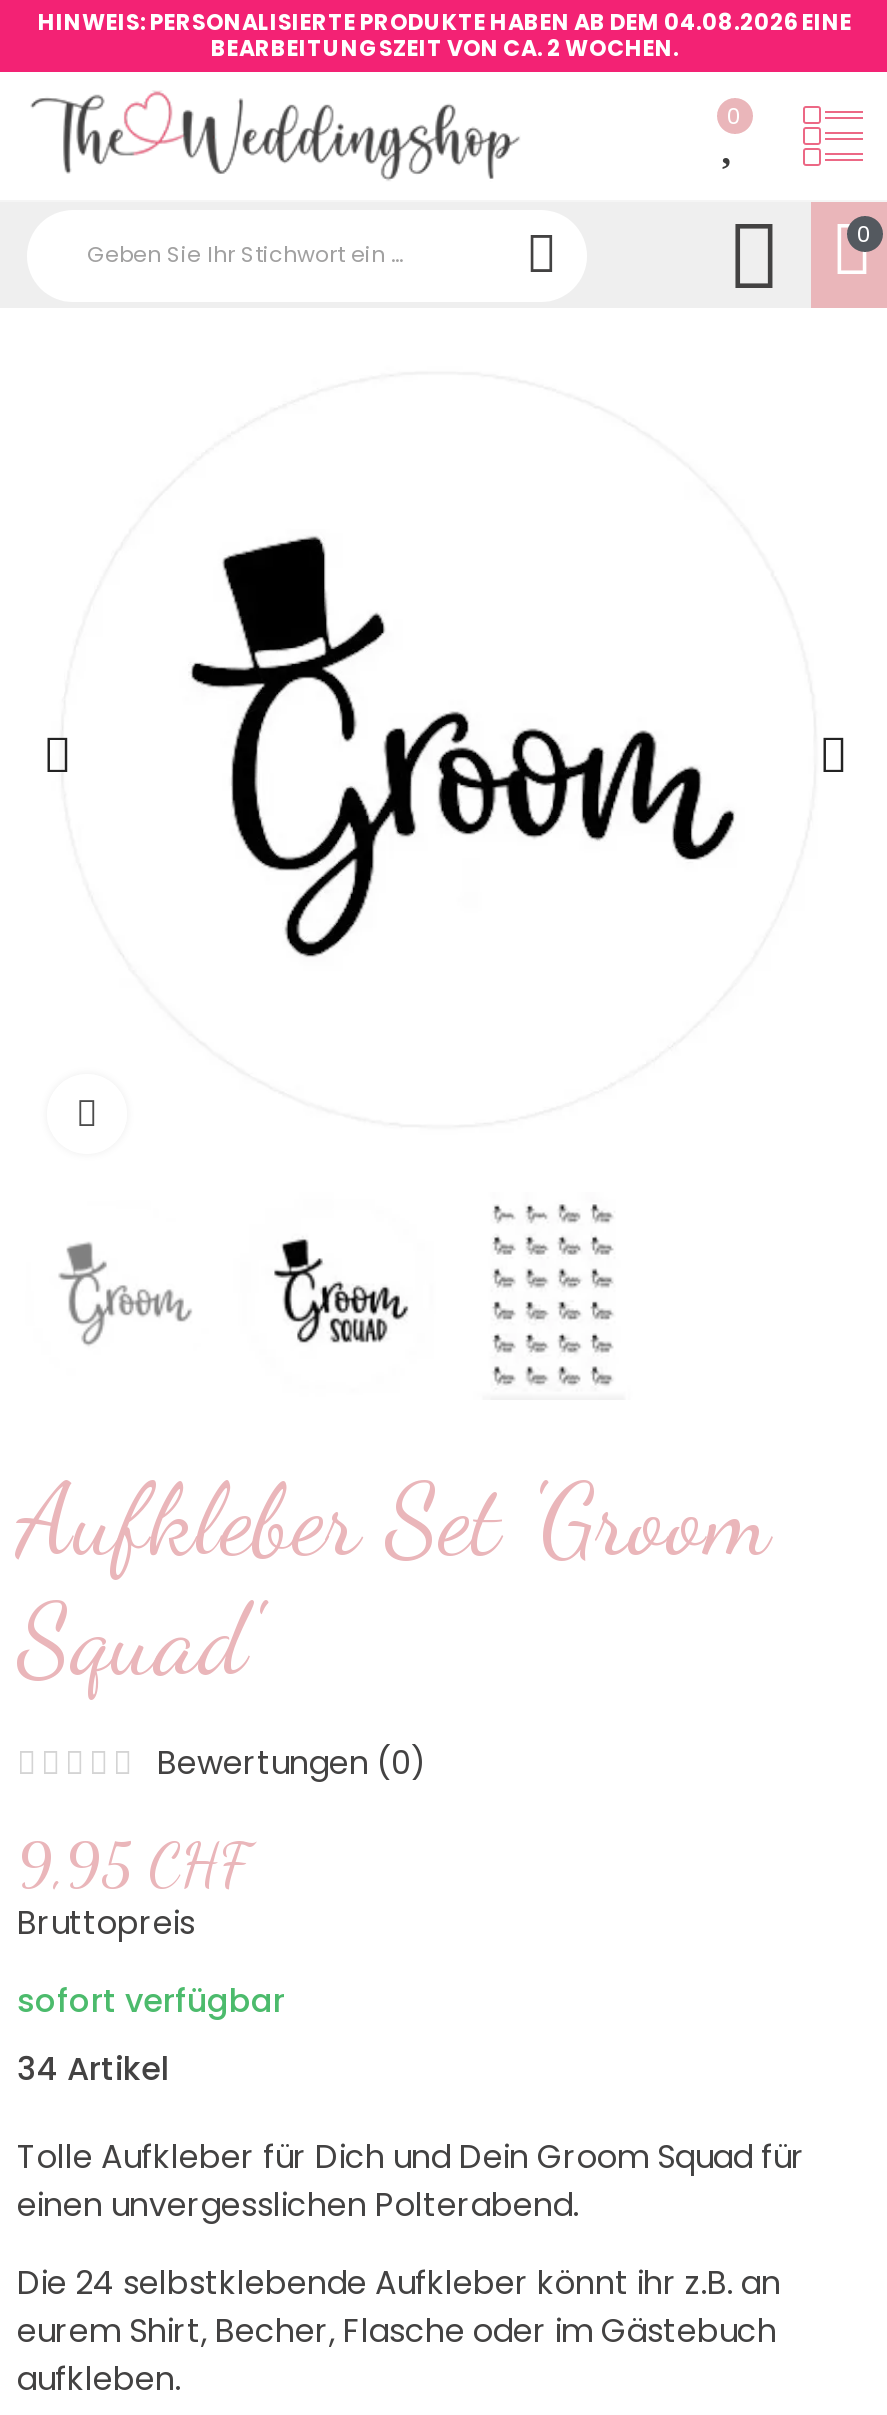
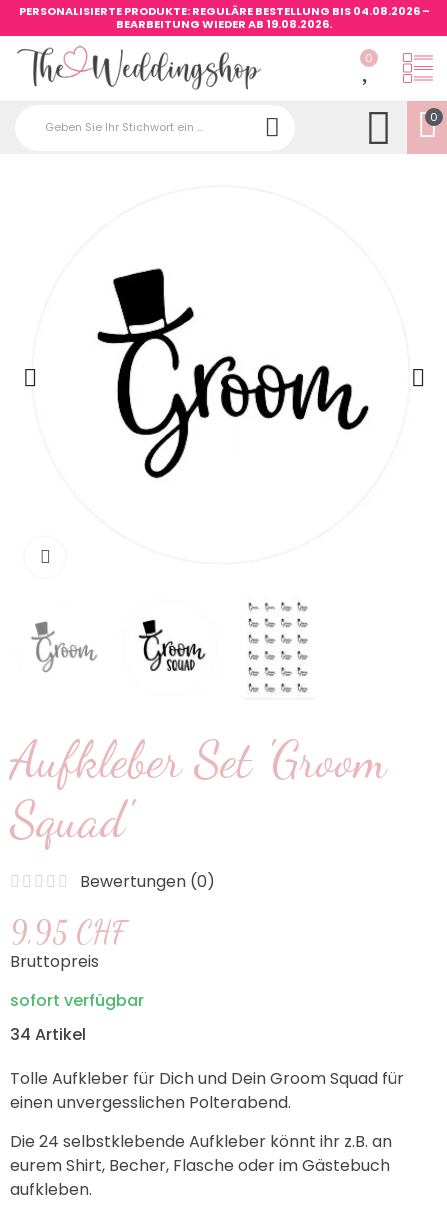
[38,6,852,64] HINWEIS: PERSONALISIERTE PRODUKTE HABEN AB DEM 04.08.2026 EINE | BEARBEITUNGSZEIT VON CA. 2 WOCHEN. -> [18,3,429,32] PERSONALISIERTE PRODUKTE: REGULÄRE BESTELLUNG BIS 04.08.2026 – | BEARBEITUNG WIEDER AB 19.08.2026.

